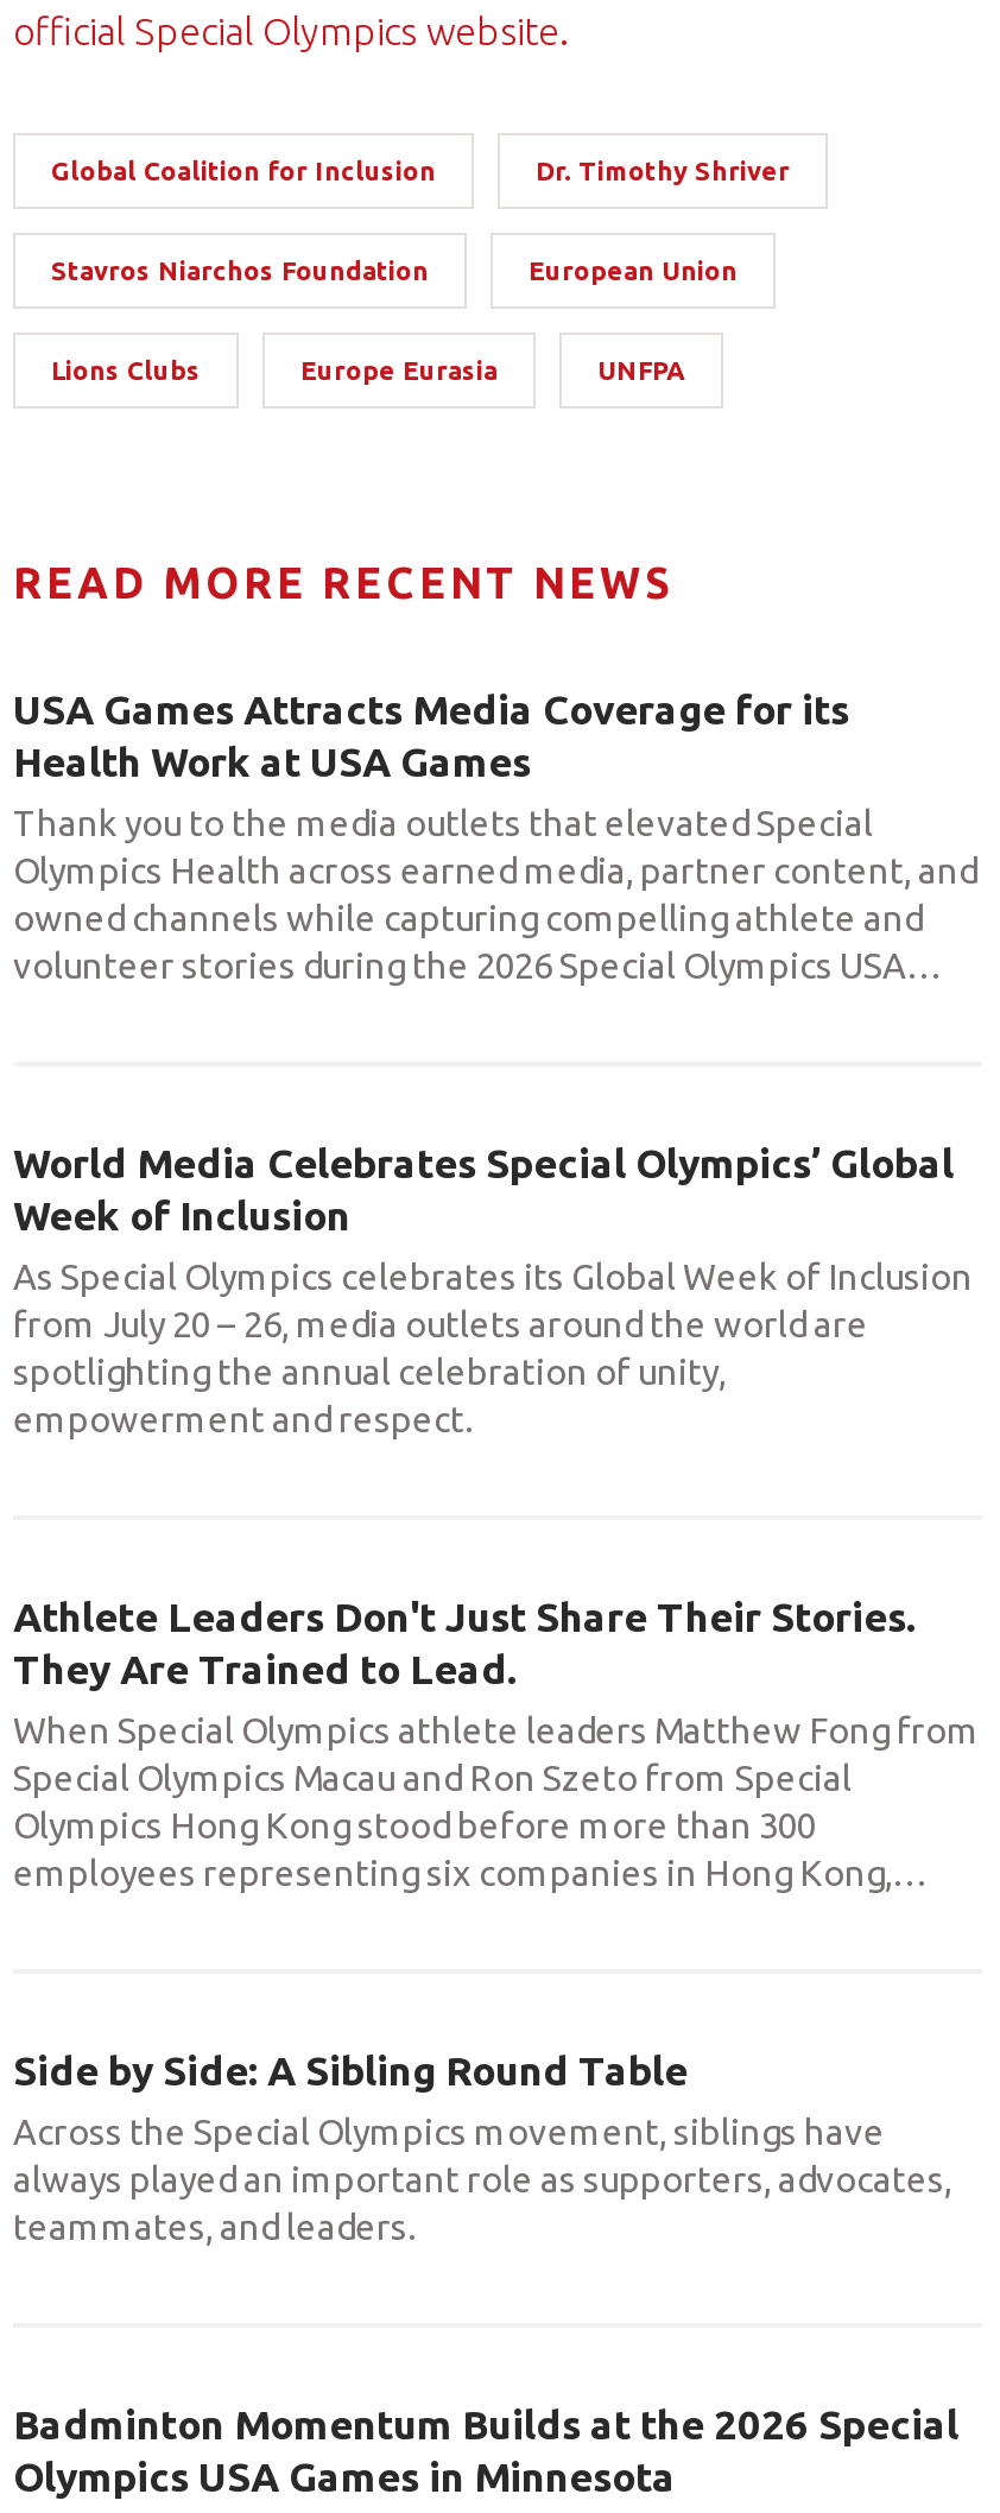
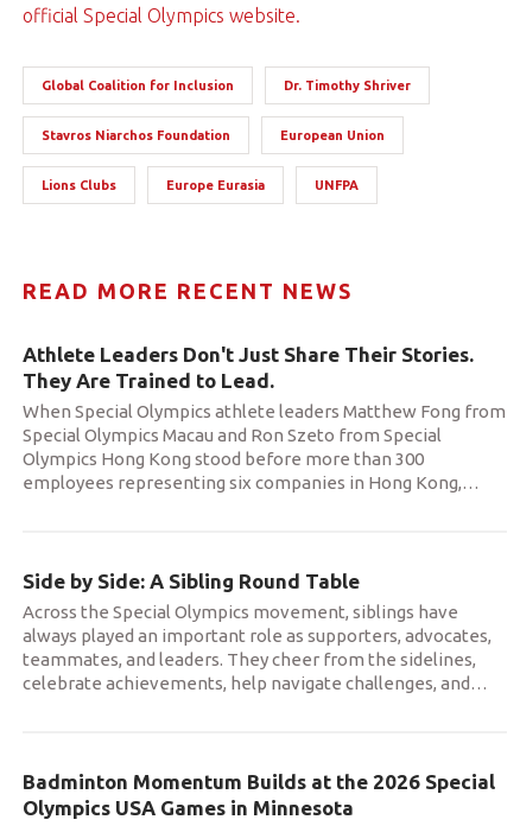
[13,685,977,985] USA Games Attracts Media Coverage for its | Health Work at USA Games | Thank you to the media outlets that elevated Special | Olympics Health across earned media, partner content, and | owned channels while capturing compelling athlete and | volunteer stories during the 2026 Special Olympics USA … -> none
[13,1139,973,1438] World Media Celebrates Special Olympics’ Global | Week of Inclusion | As Special Olympics celebrates its Global Week of Inclusion | from July 20 – 26, media outlets around the world are | spotlighting the annual celebration of unity, | empowerment and respect. -> none
moved [13,1593,980,2198] -> [23,342,506,645]: Athlete Leaders Don't Just Share Their Stories. | They Are Trained to Lead. | When Special Olympics athlete leaders Matthew Fong from | ... | Across the Special Olympics movement, siblings have | always played an important role as supporters, advocates,
[13,2205,414,2246] teammates, and leaders. -> [23,649,488,692] teammates, and leaders. They cheer from the sidelines, | celebrate achievements, help navigate challenges, and …

